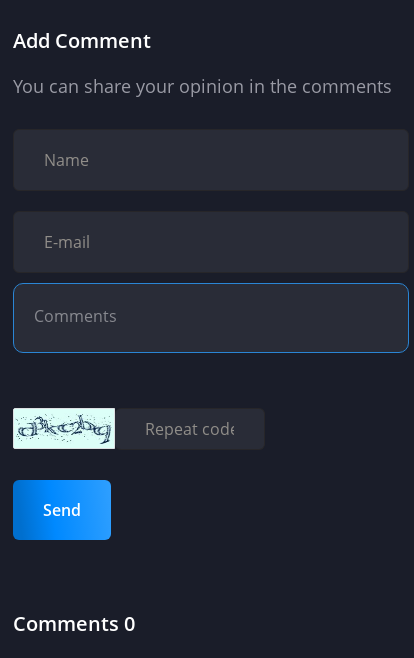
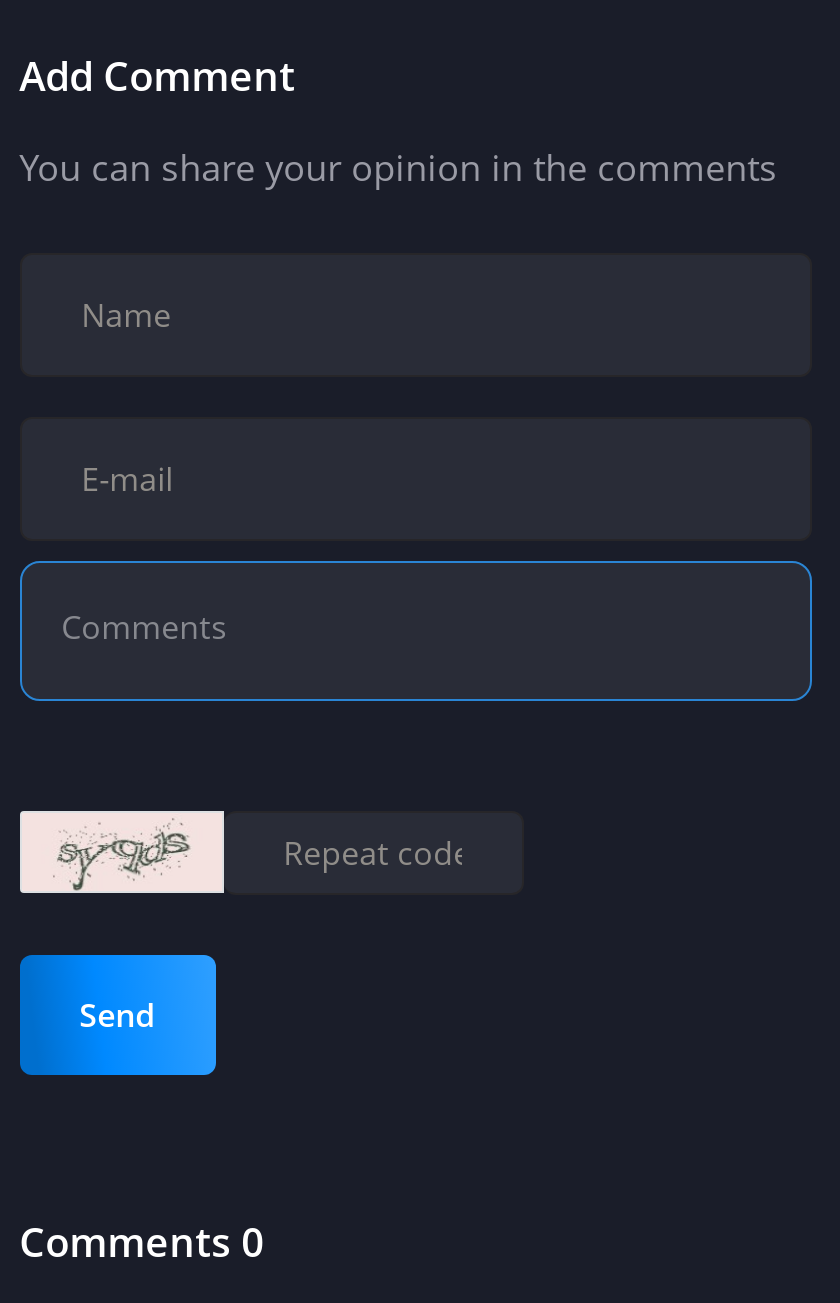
[15,410,113,448] [image] -> [24,815,220,893] [image]

